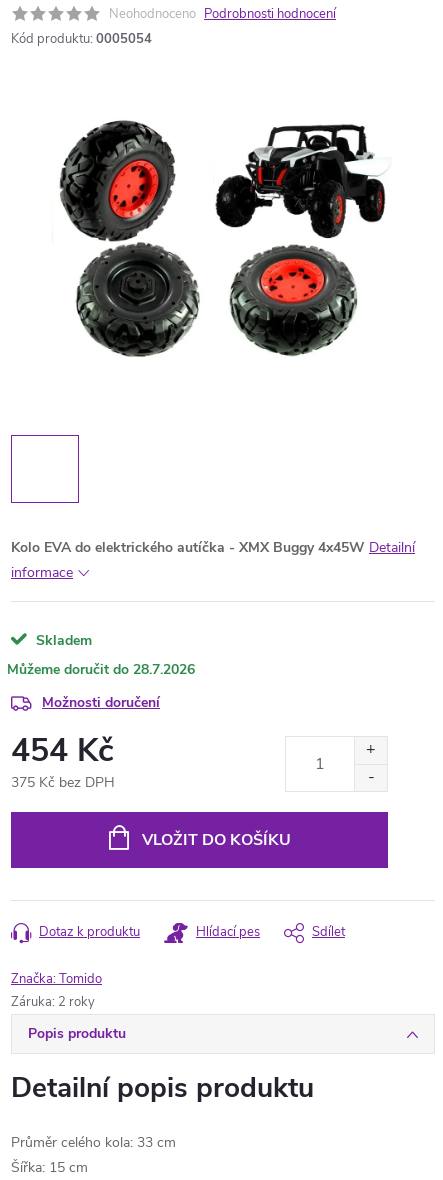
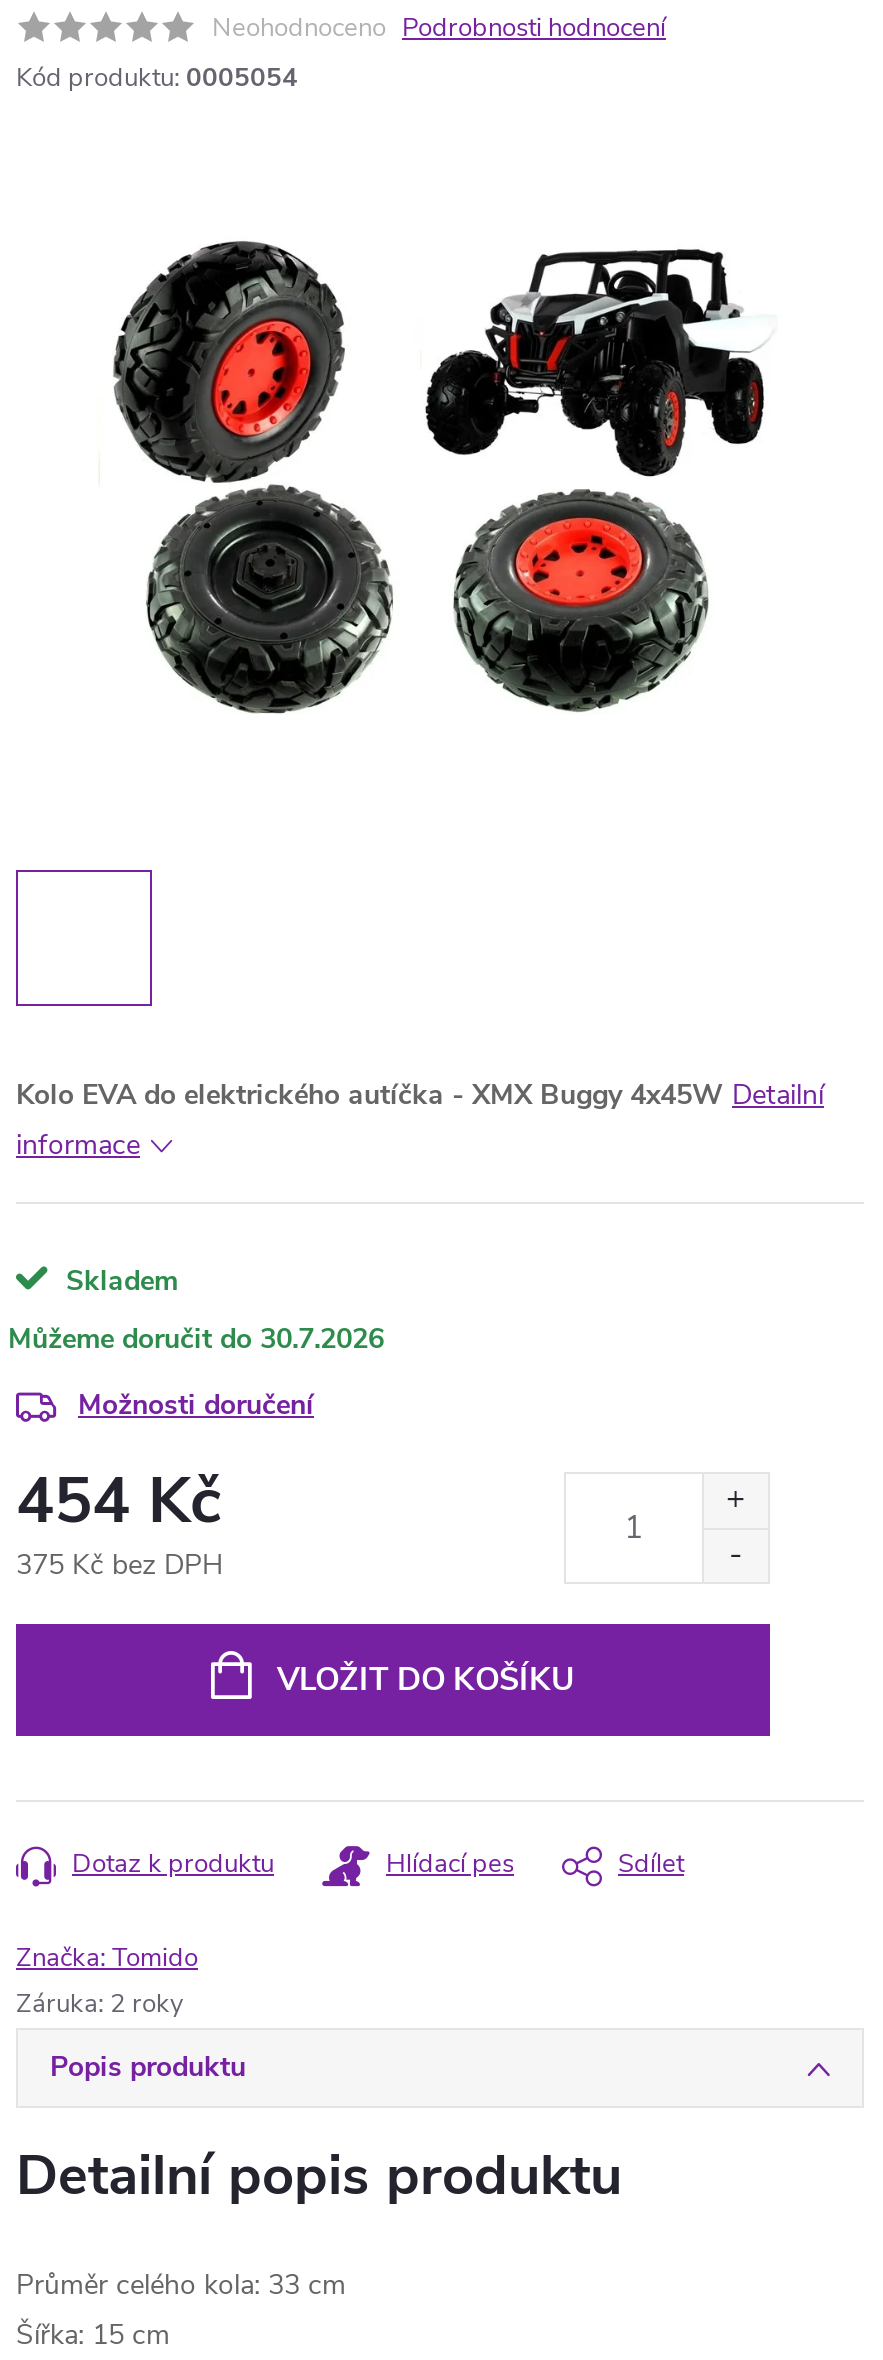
[133,660,195,679] 28.7.2026 -> [260,1320,384,1358] 30.7.2026

